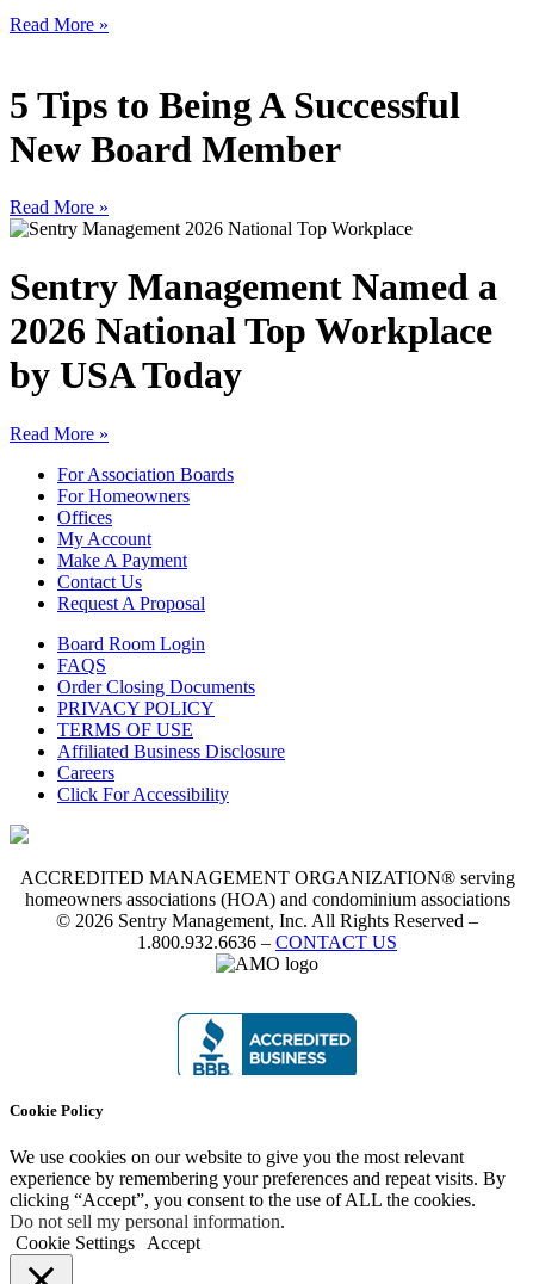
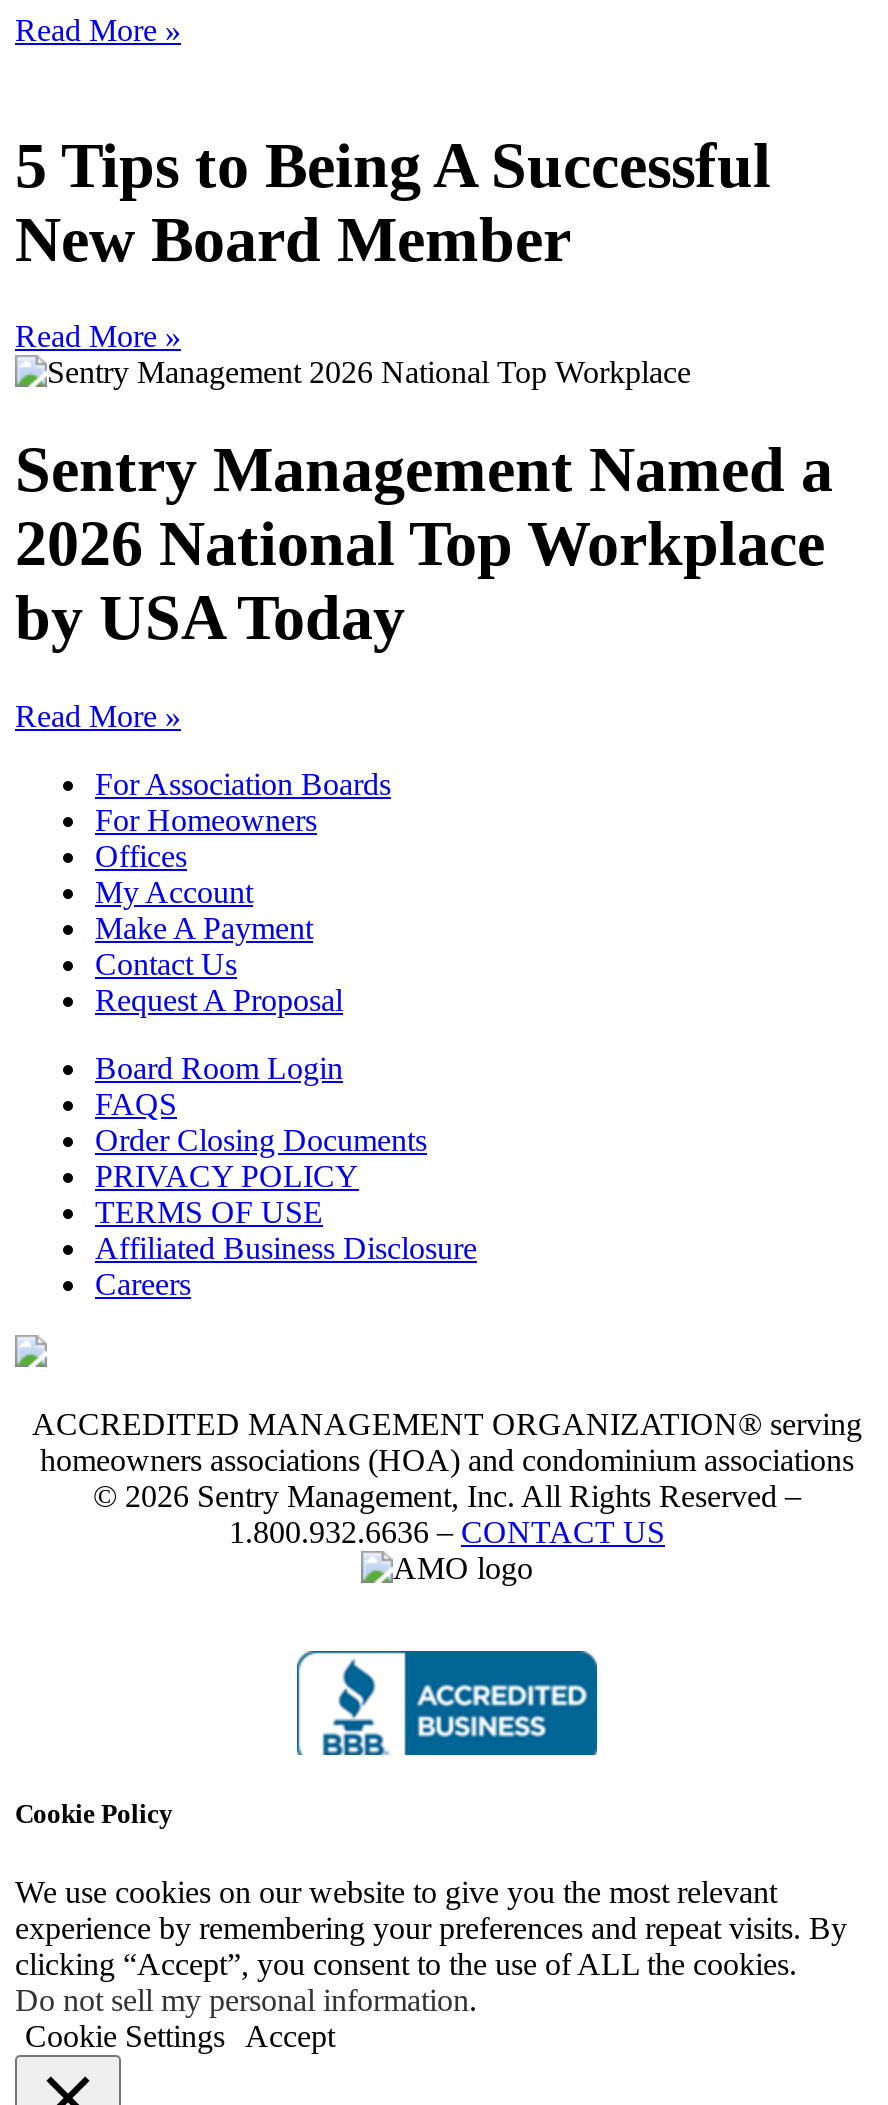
[57,784,229,804] Click For Accessibility -> none

